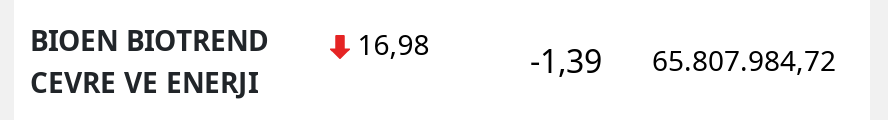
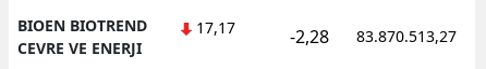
[358,25,430,63] 16,98 -> [196,17,235,38] 17,17
[530,39,602,83] -1,39 -> [290,25,329,49] -2,28
[652,41,836,79] 65.807.984,72 -> [356,26,457,46] 83.870.513,27

